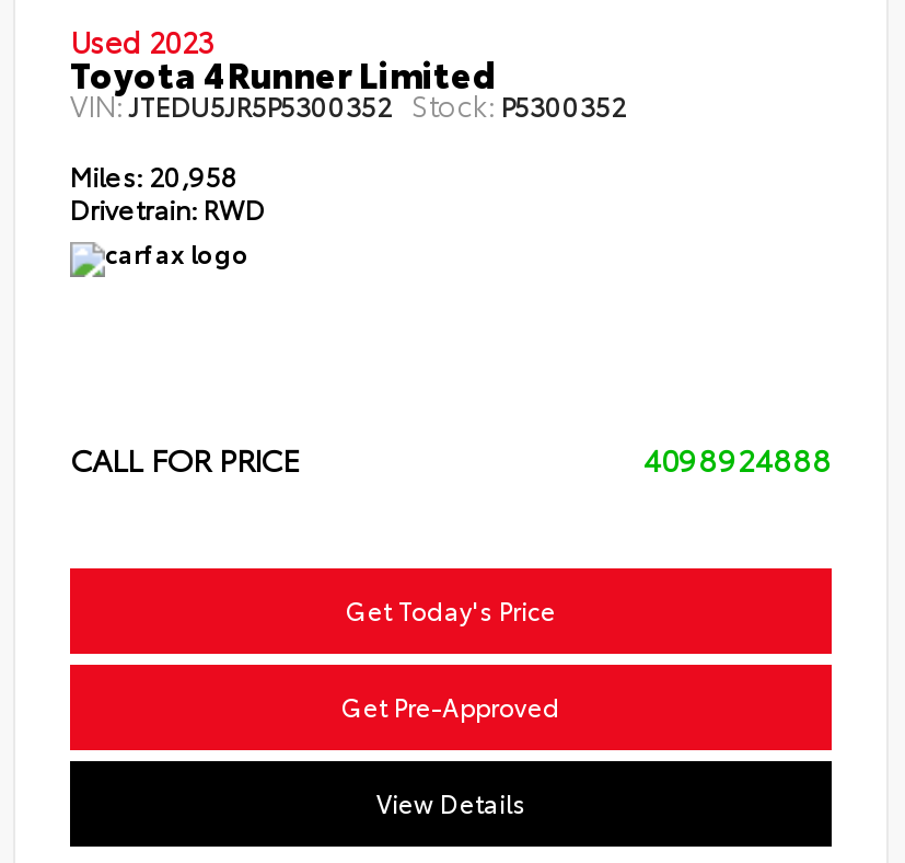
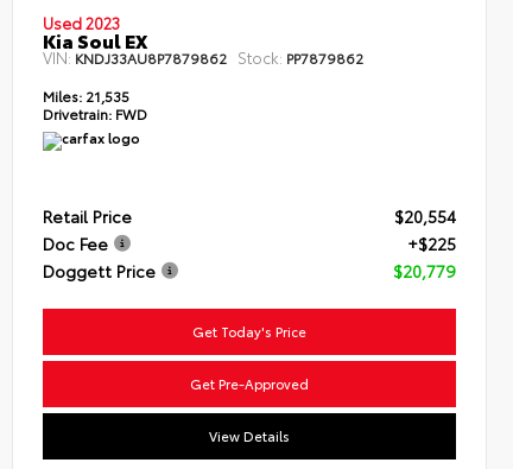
[70,45,626,122] Toyota 4Runner Limited | VIN:JTEDU5JR5P5300352 Stock: P5300352 -> [43,25,363,67] Kia Soul EX | VIN:KNDJ33AU8P7879862 Stock: PP7879862
[70,155,265,225] Miles: 20,958 | Drivetrain: RWD -> [43,85,147,123] Miles: 21,535 | Drivetrain: FWD
[70,436,832,480] CALL FOR PRICE | 4098924888 -> [43,204,456,282] Retail Price | $20,554 | Doc Fee | +$225 | Doggett Price | $20,779

